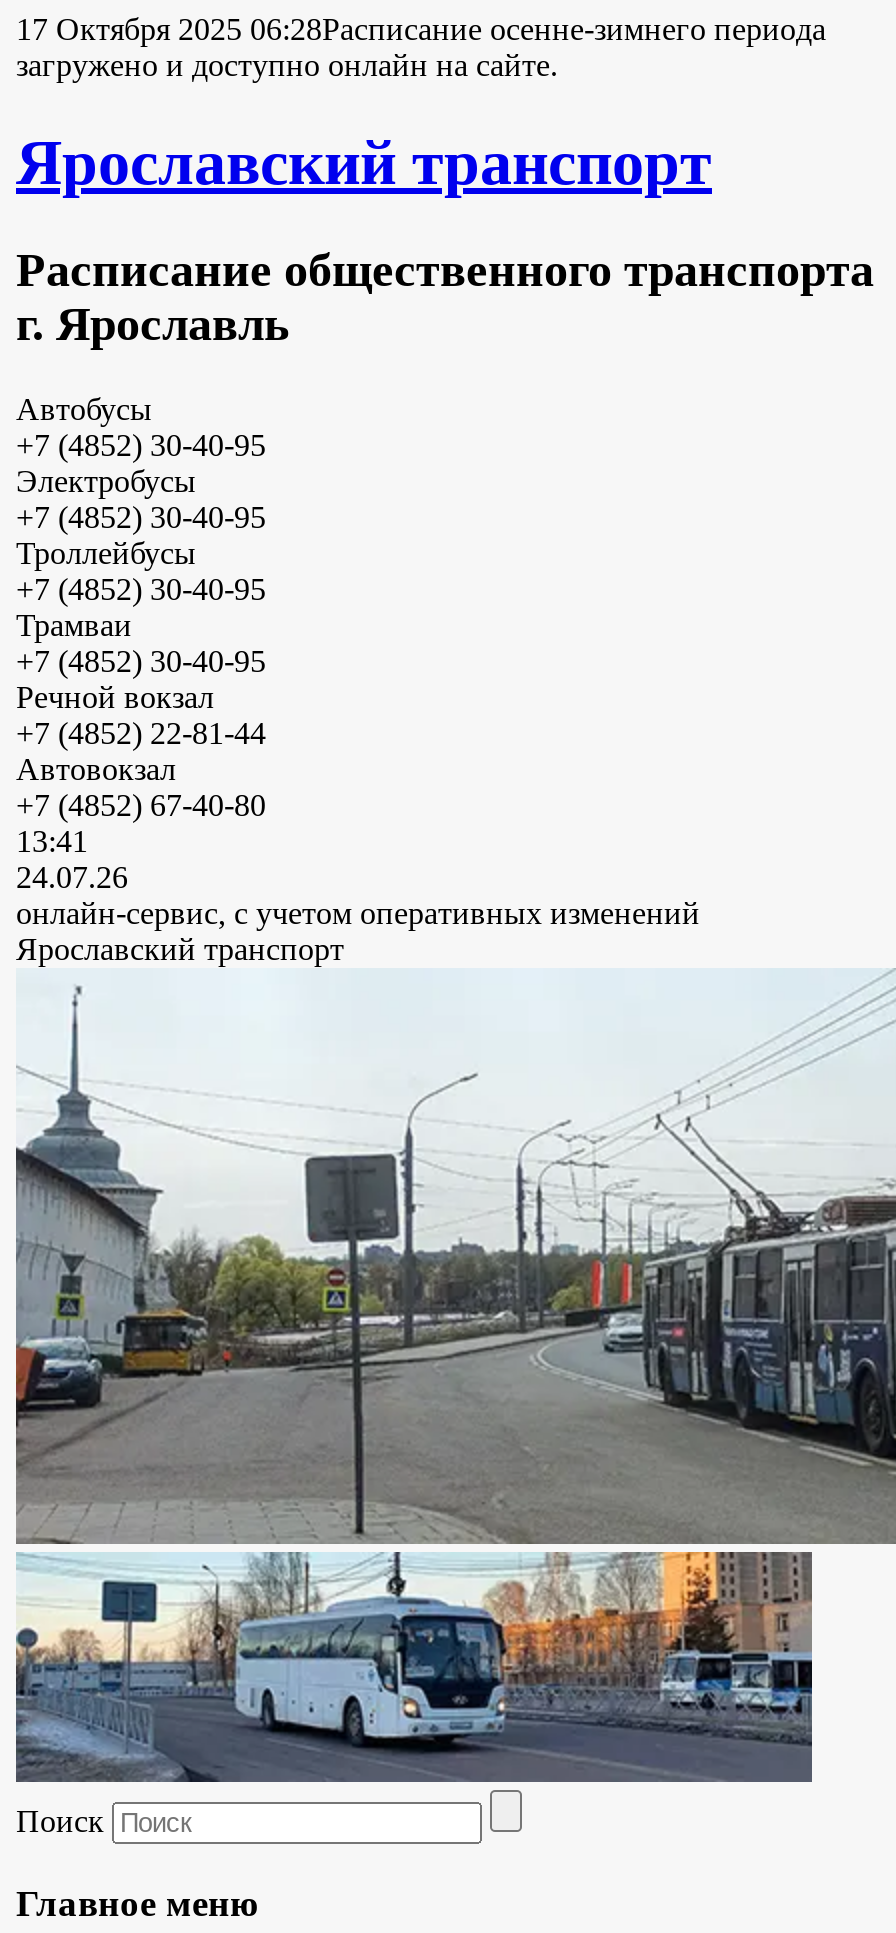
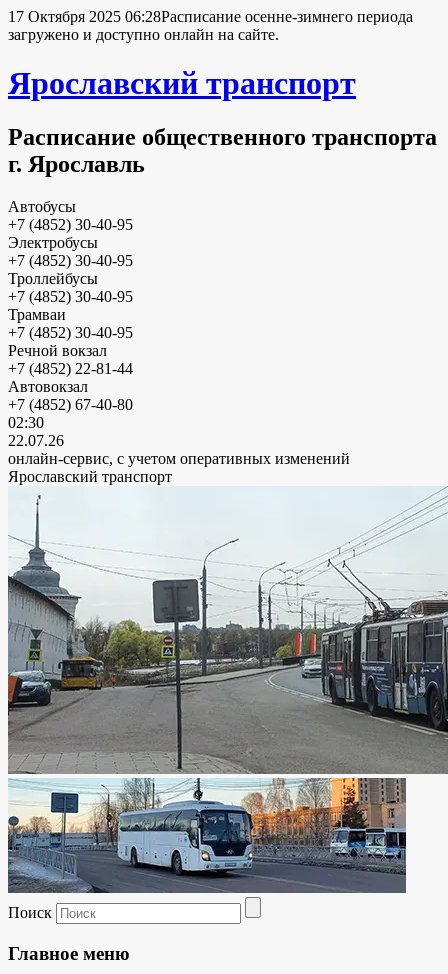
[16,824,88,858] 13:41 -> [8,414,44,431] 02:30
[16,860,128,894] 24.07.26 -> [8,432,64,449] 22.07.26

